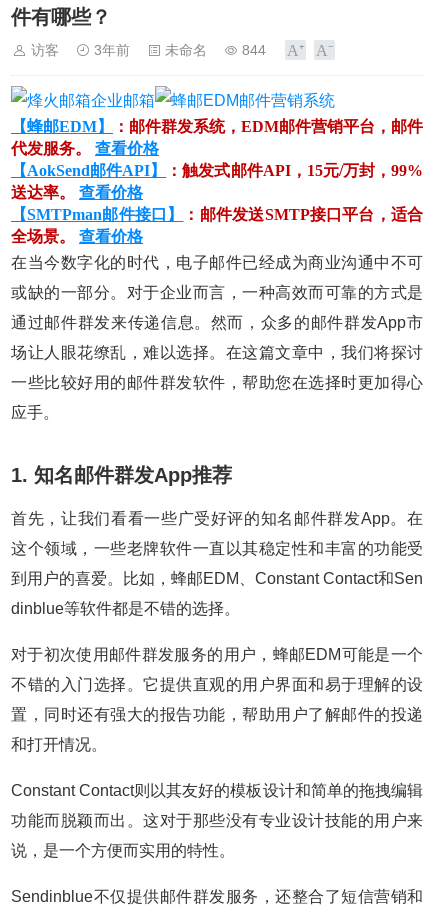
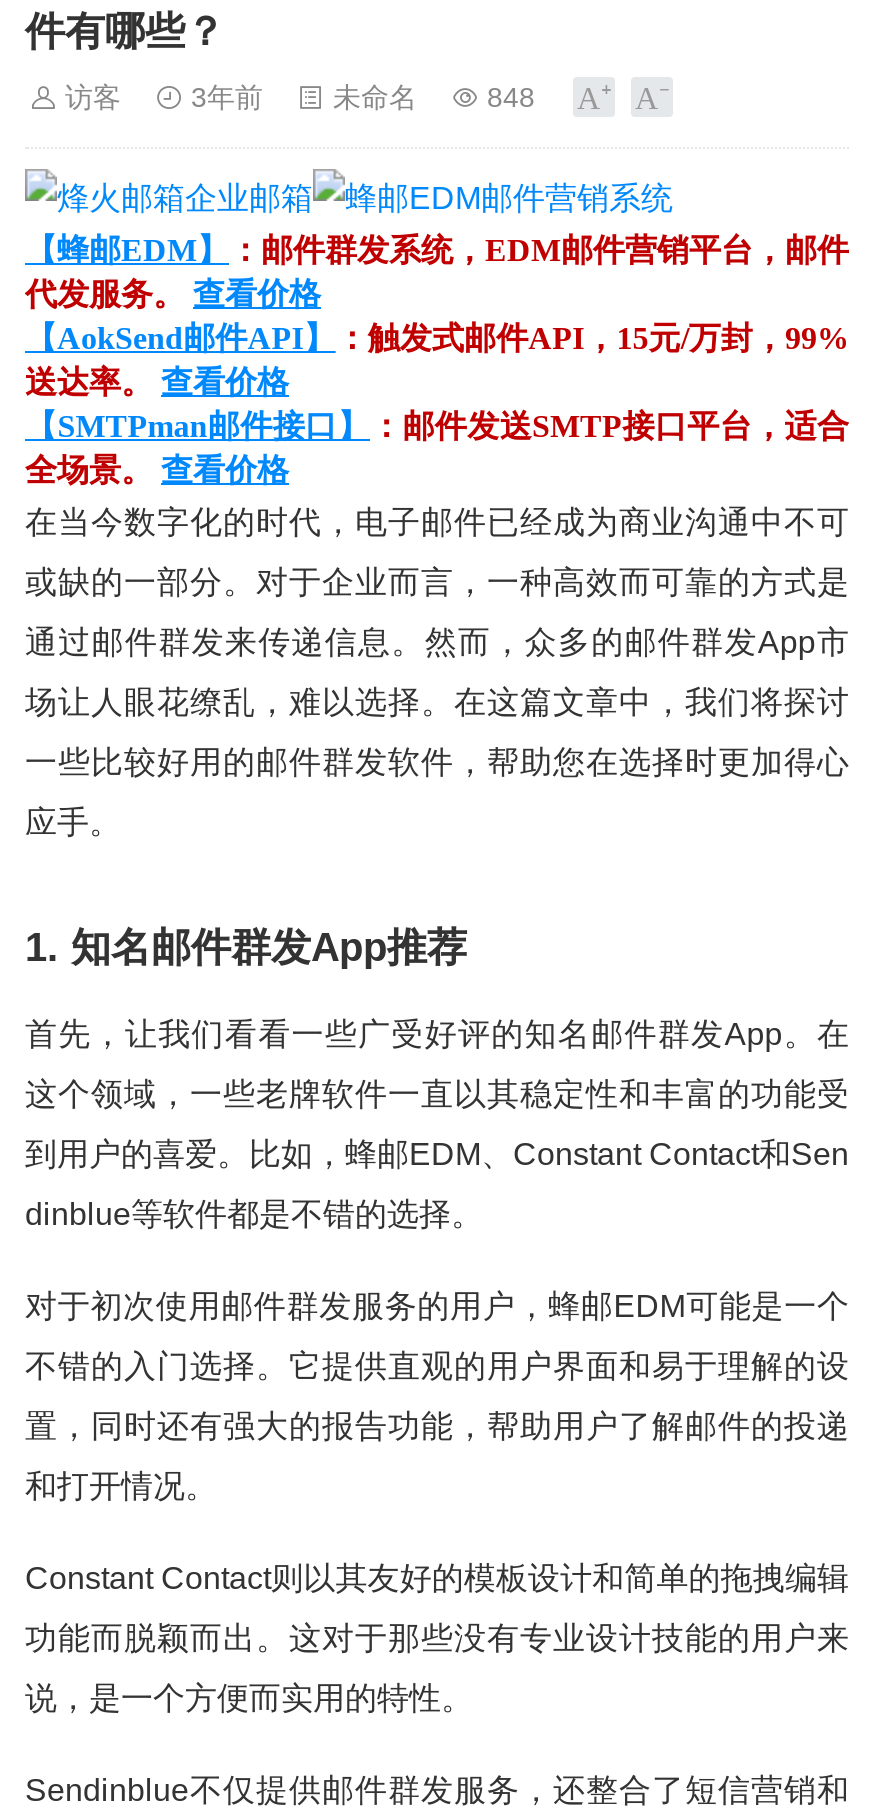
[242,42,266,58] 844 -> [487,81,535,113] 848

